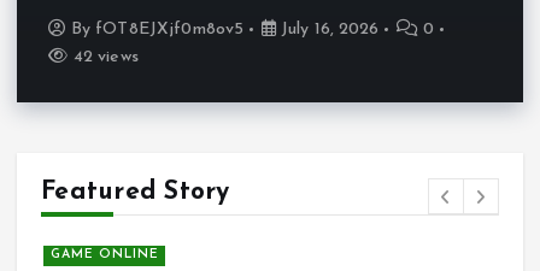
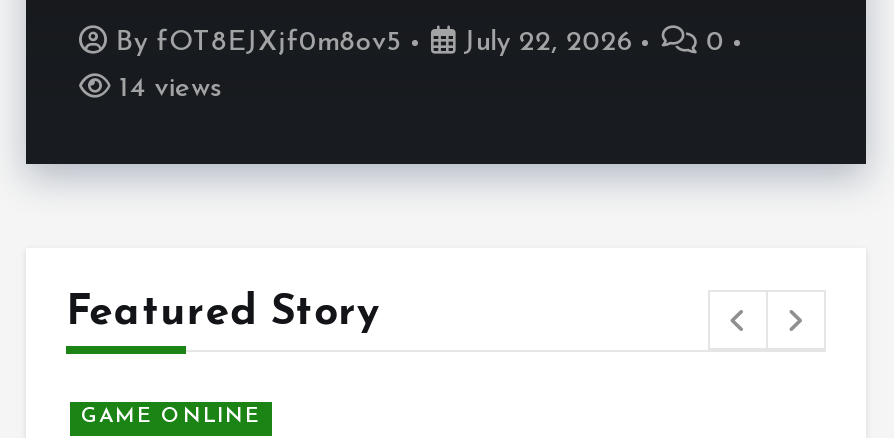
[276,20,379,38] July 16, 2026 -> [455,27,633,57] July 22, 2026
[68,48,138,66] 42 views -> [111,73,222,103] 14 views

